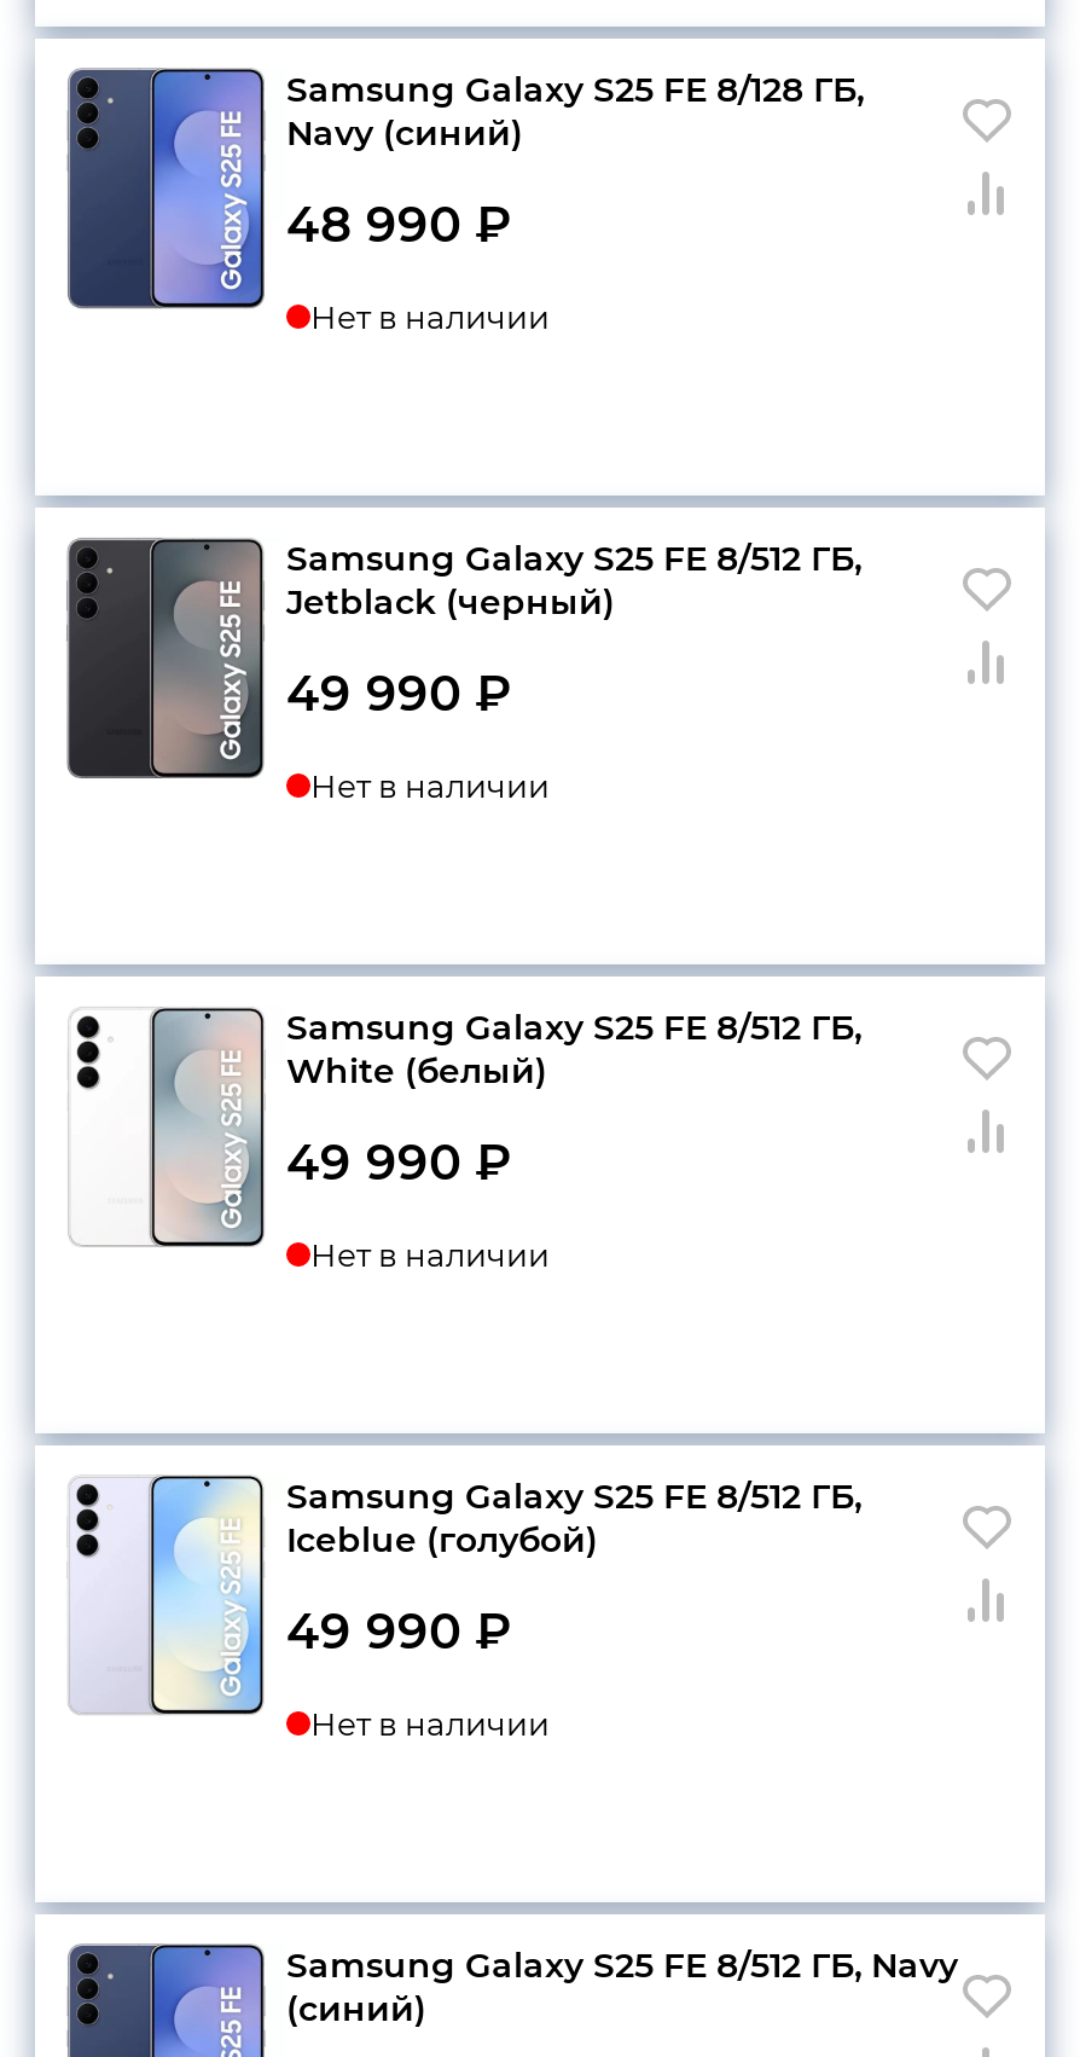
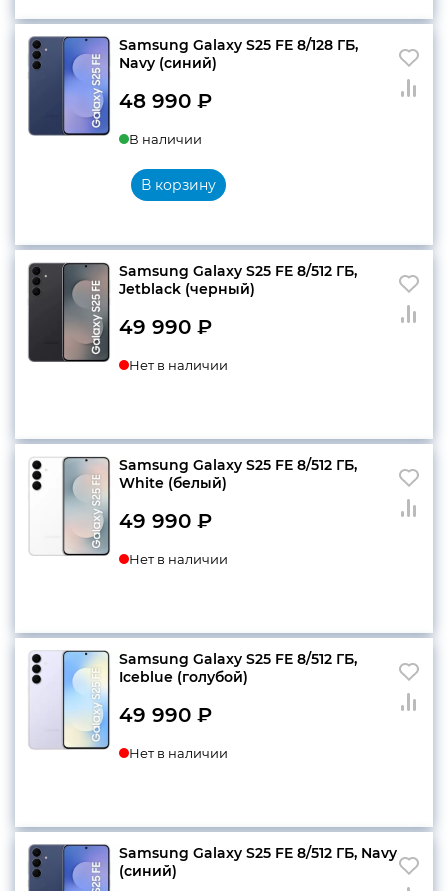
[310,297,550,336] Нет в наличии -> [129,131,216,194] В наличии | В корзину

